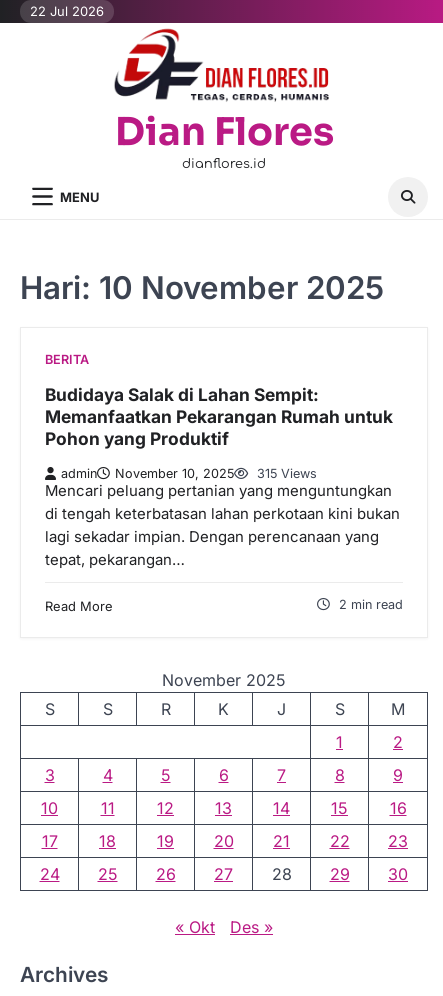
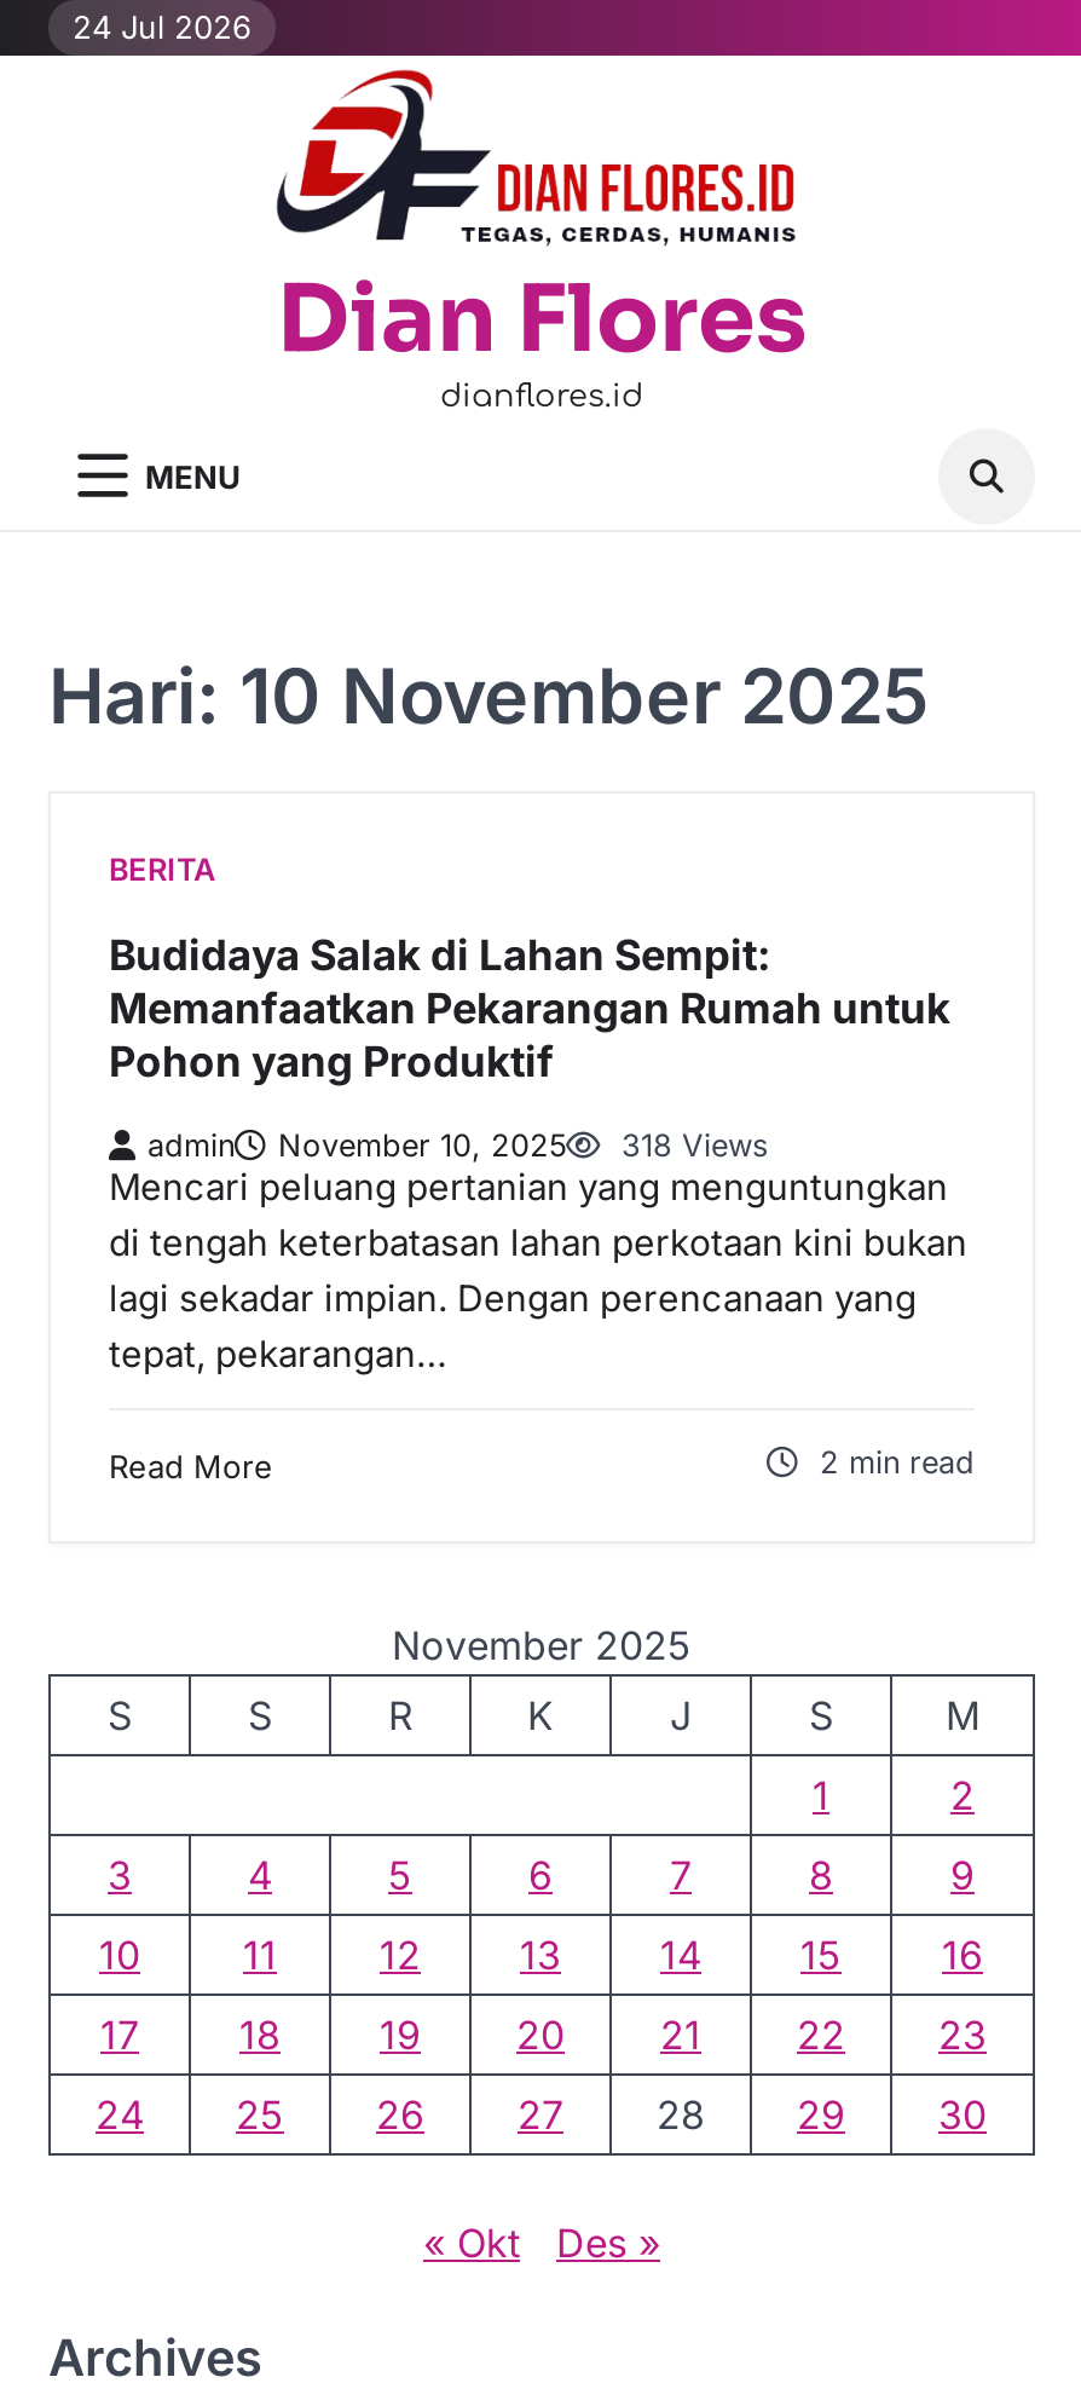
[30,3,104,19] 22 Jul 2026 -> [73,7,252,46] 24 Jul 2026
[61,466,317,481] admin November 10, 2025 315 Views -> [148,1126,769,1163] admin November 10, 2025 318 Views

